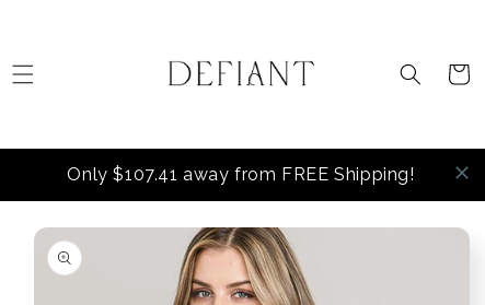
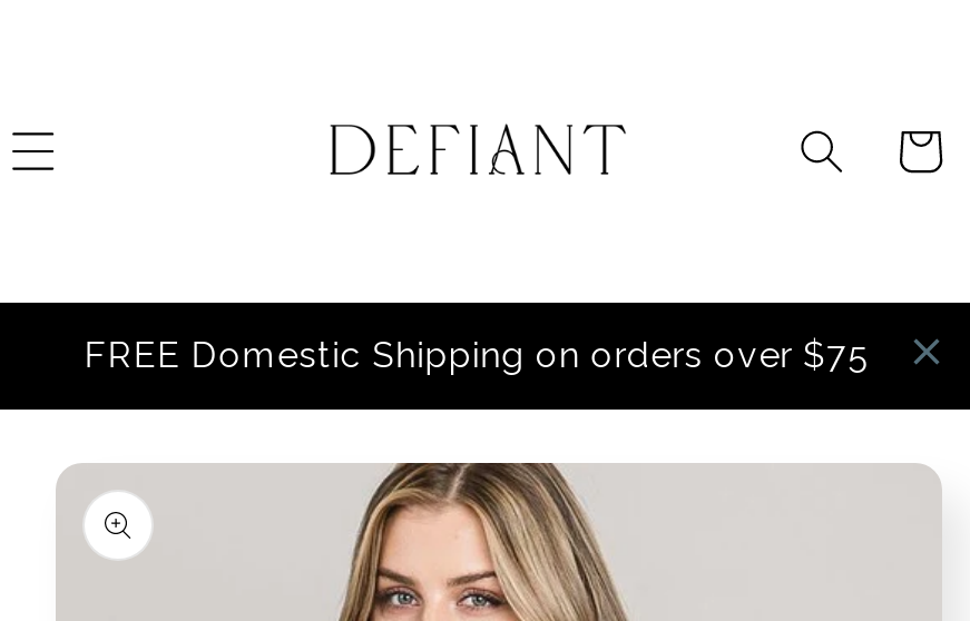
[67,164,414,185] Only $107.41 away from FREE Shipping! -> [84,335,869,377] FREE Domestic Shipping on orders over $75

